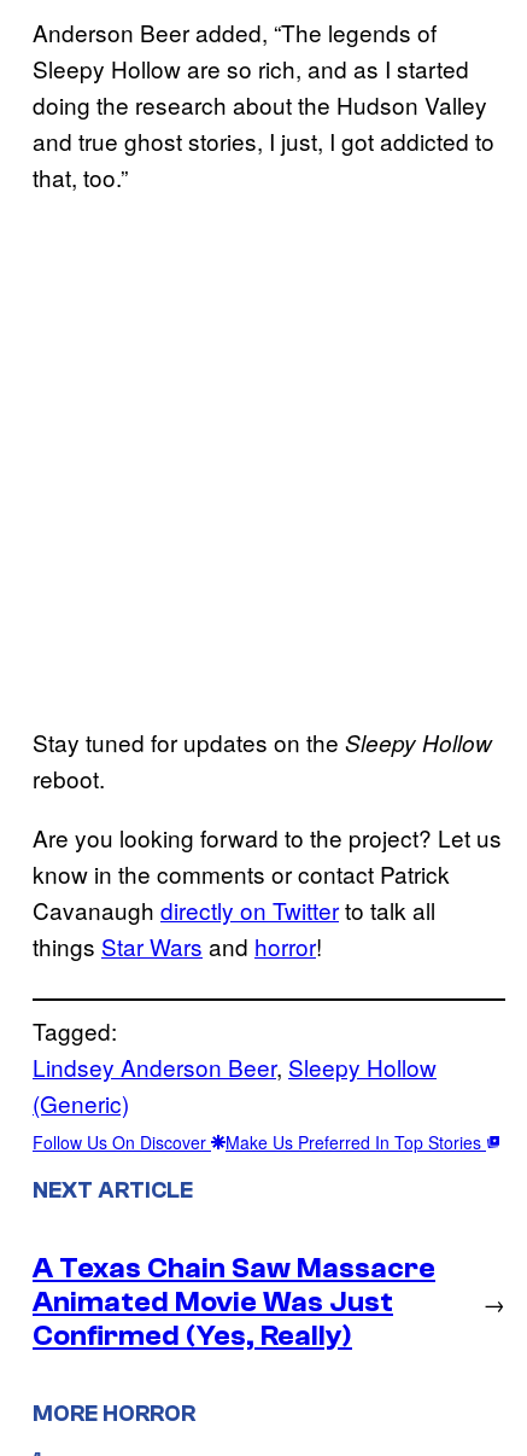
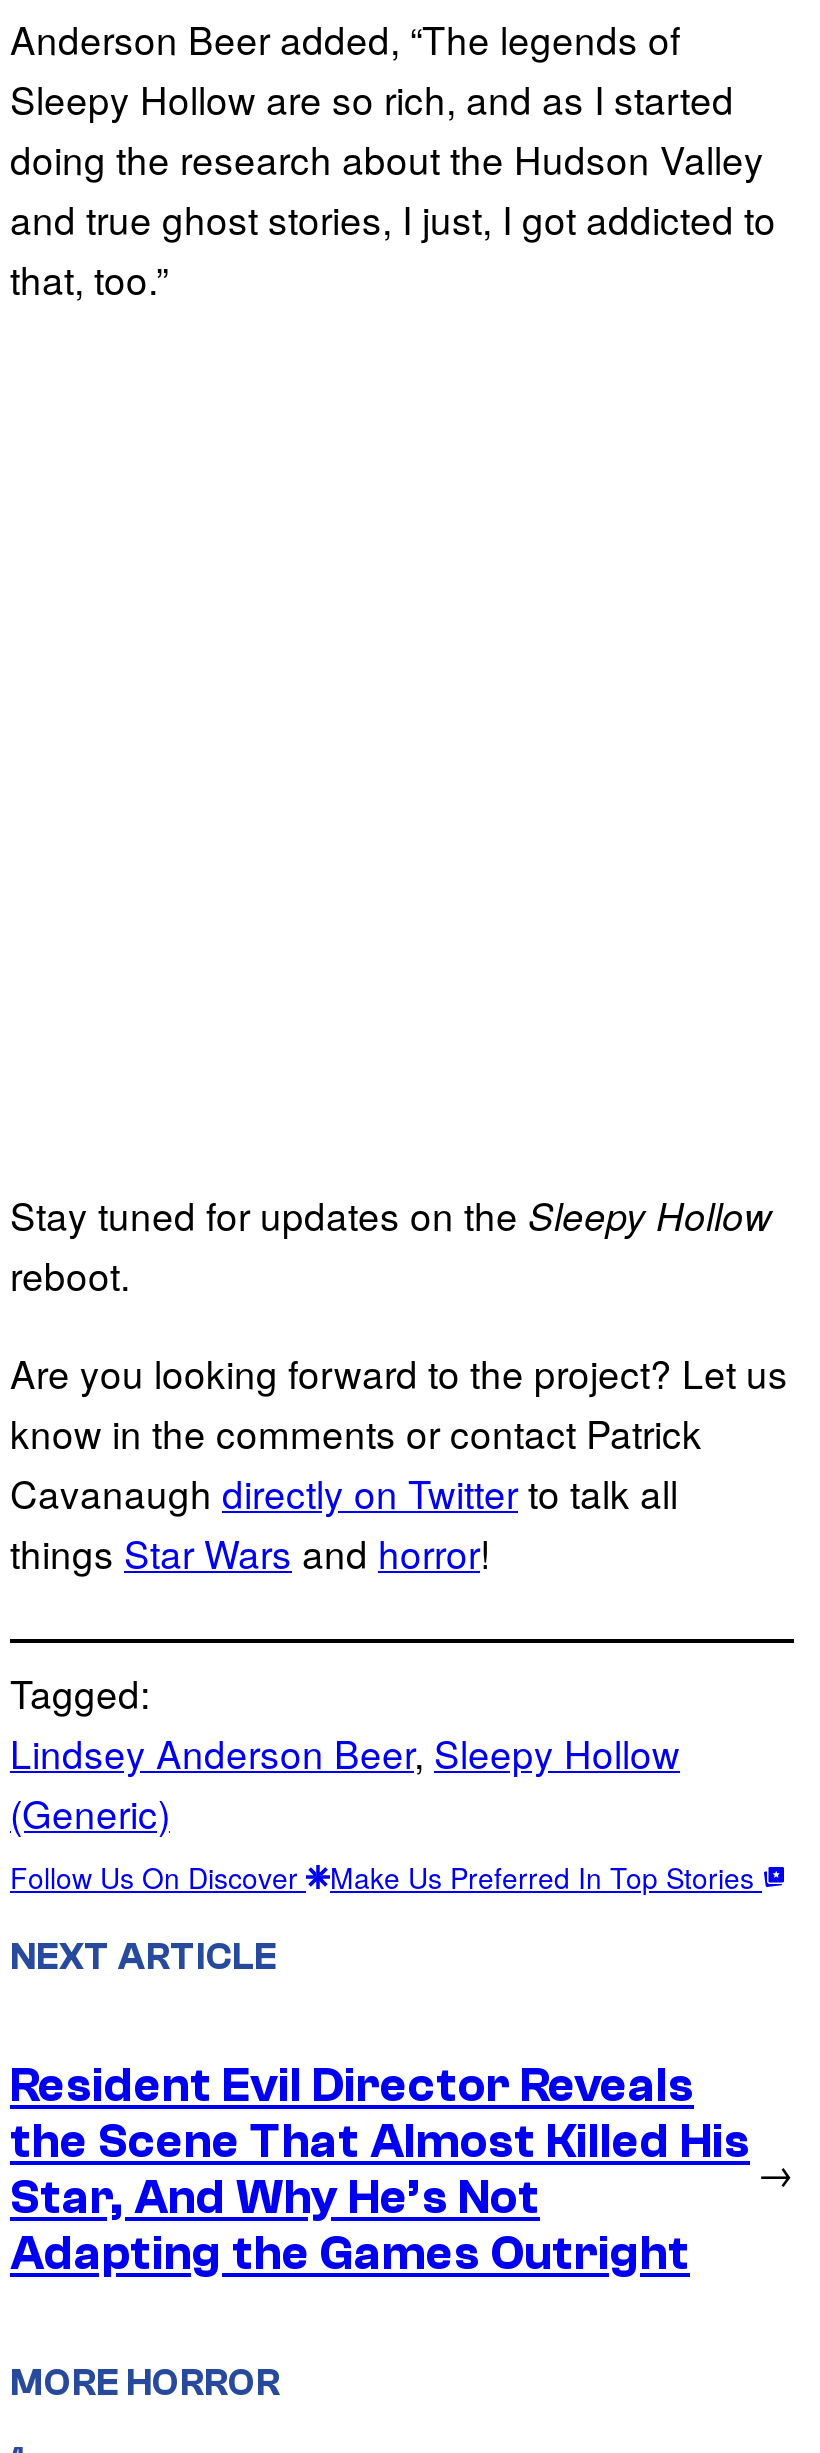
[33,1251,435,1352] A Texas Chain Saw Massacre | Animated Movie Was Just | Confirmed (Yes, Really) -> [10,2058,750,2280] Resident Evil Director Reveals | the Scene That Almost Killed His | Star, And Why He’s Not | Adapting the Games Outright

